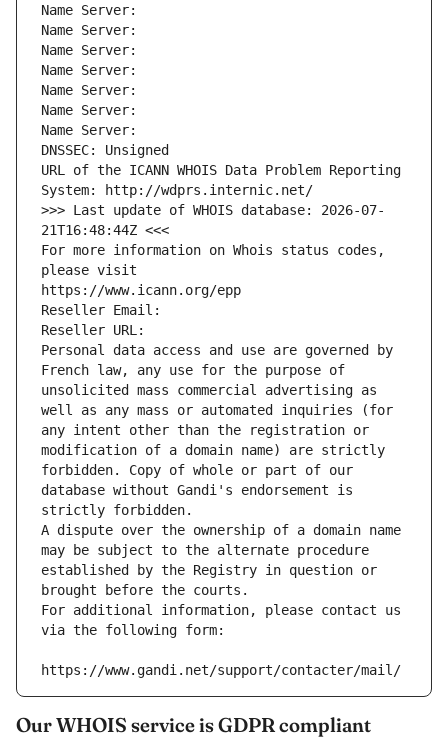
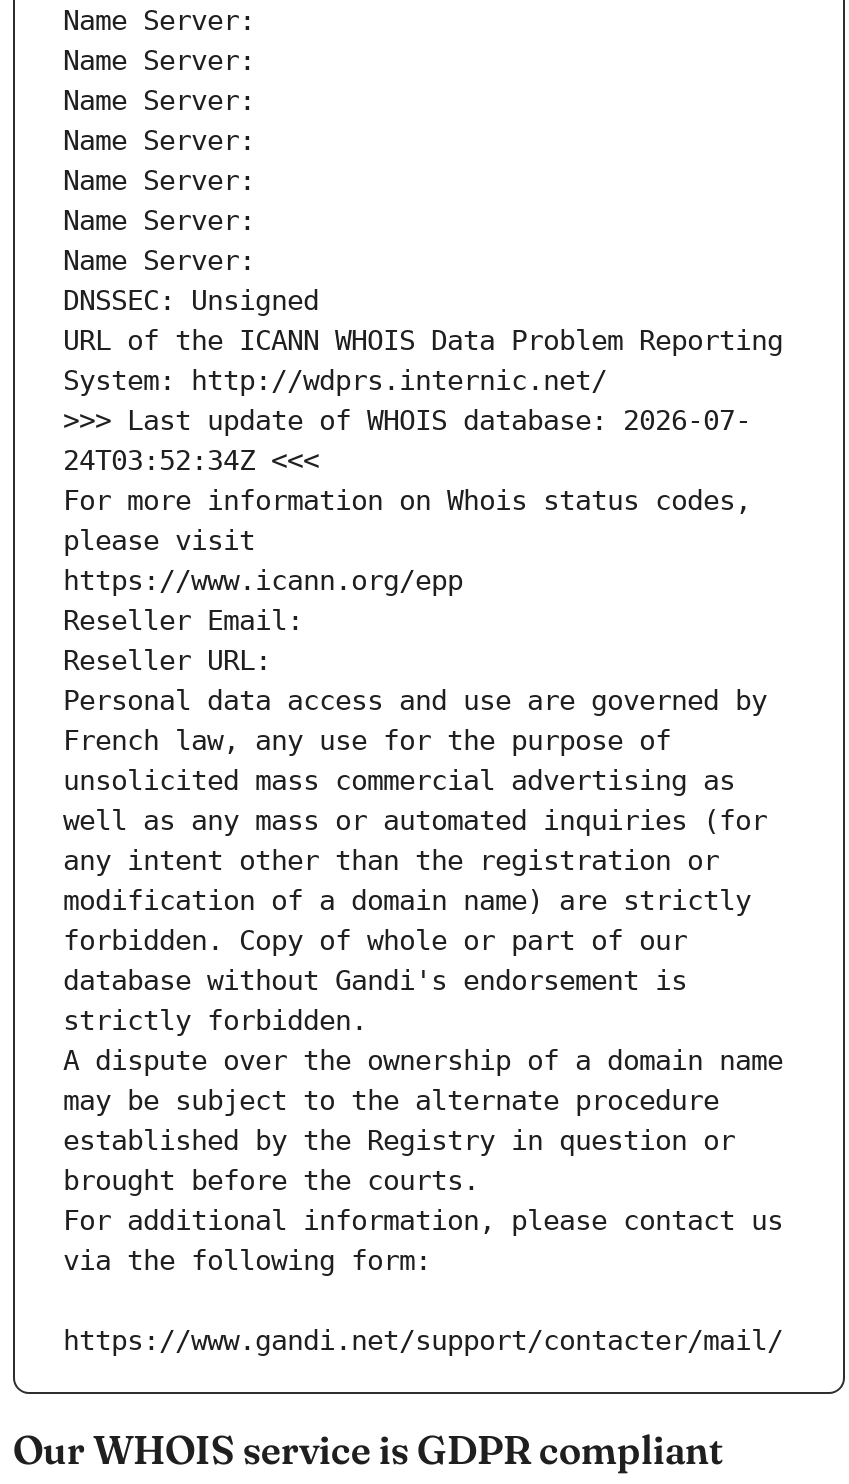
[41,222,169,238] 21T16:48:44Z <<< -> [63,445,319,477] 24T03:52:34Z <<<

